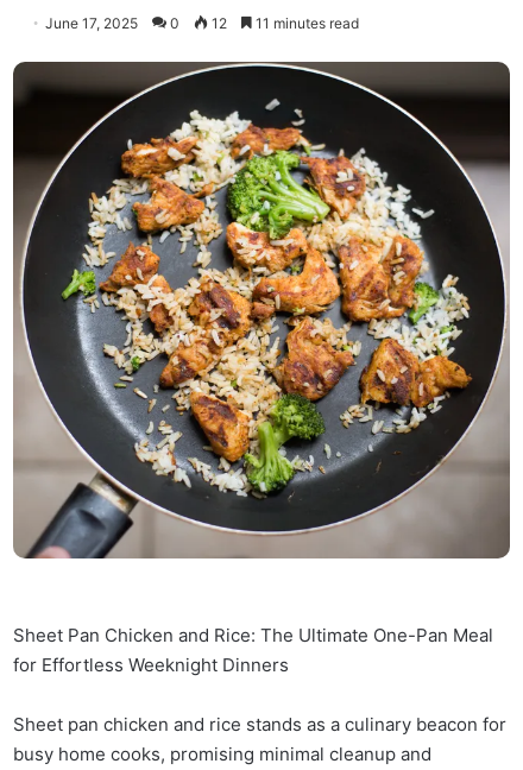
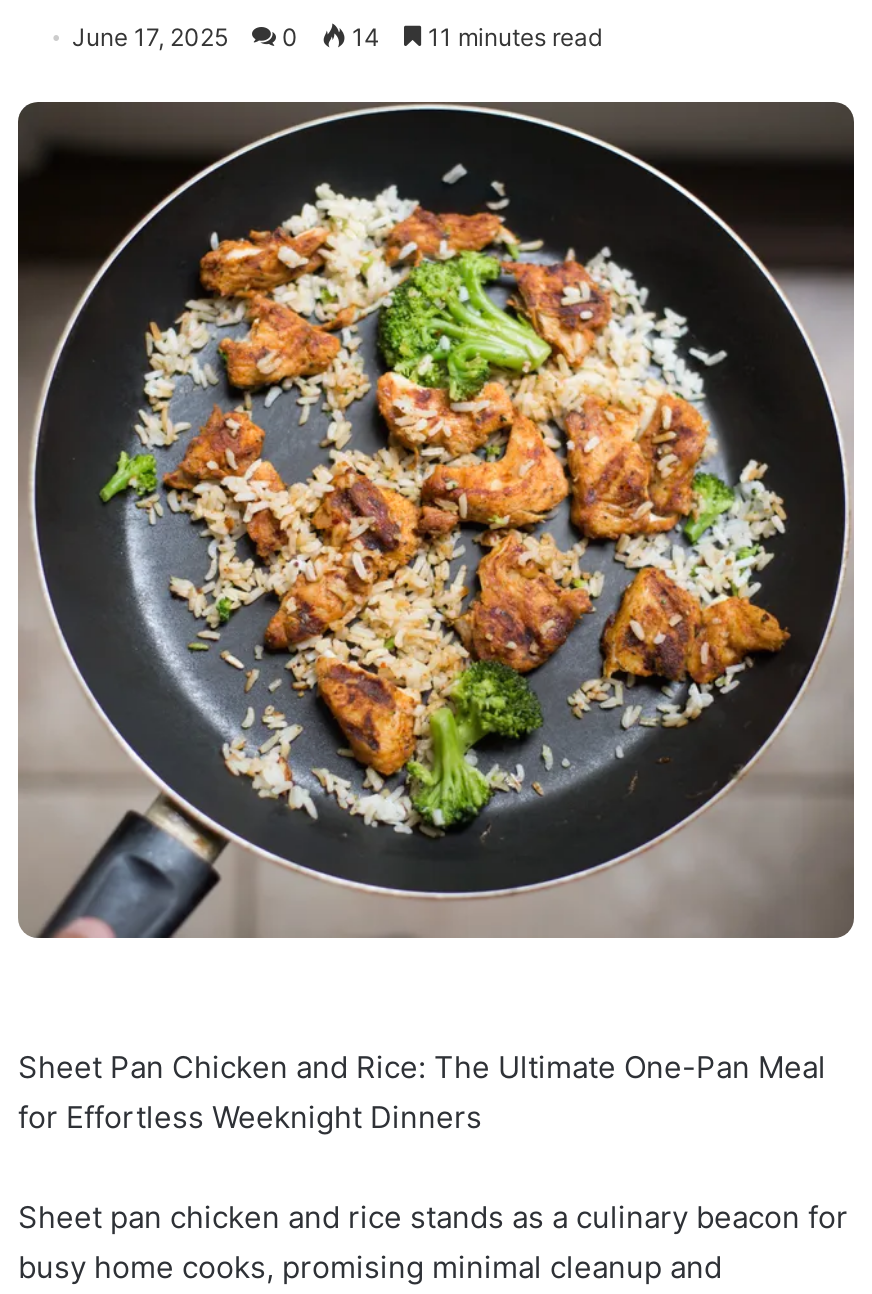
[45,14,359,32] June 17, 2025 0 12 11 minutes read -> [72,22,602,52] June 17, 2025 0 14 11 minutes read

